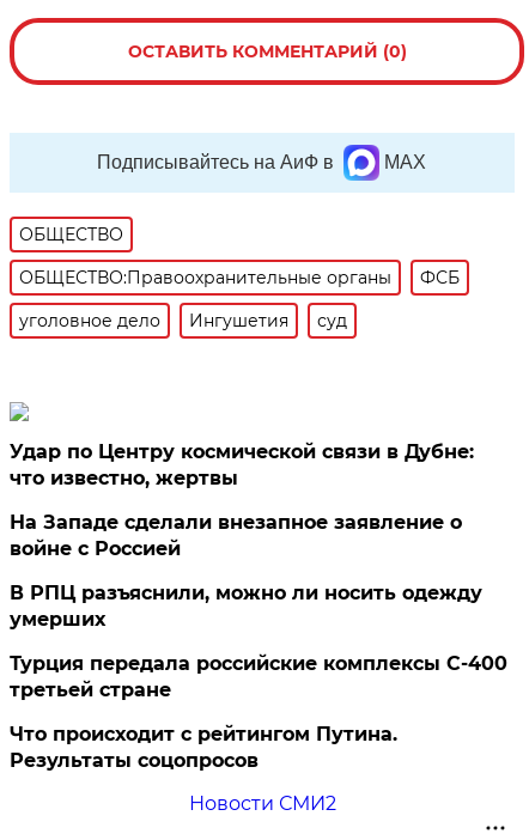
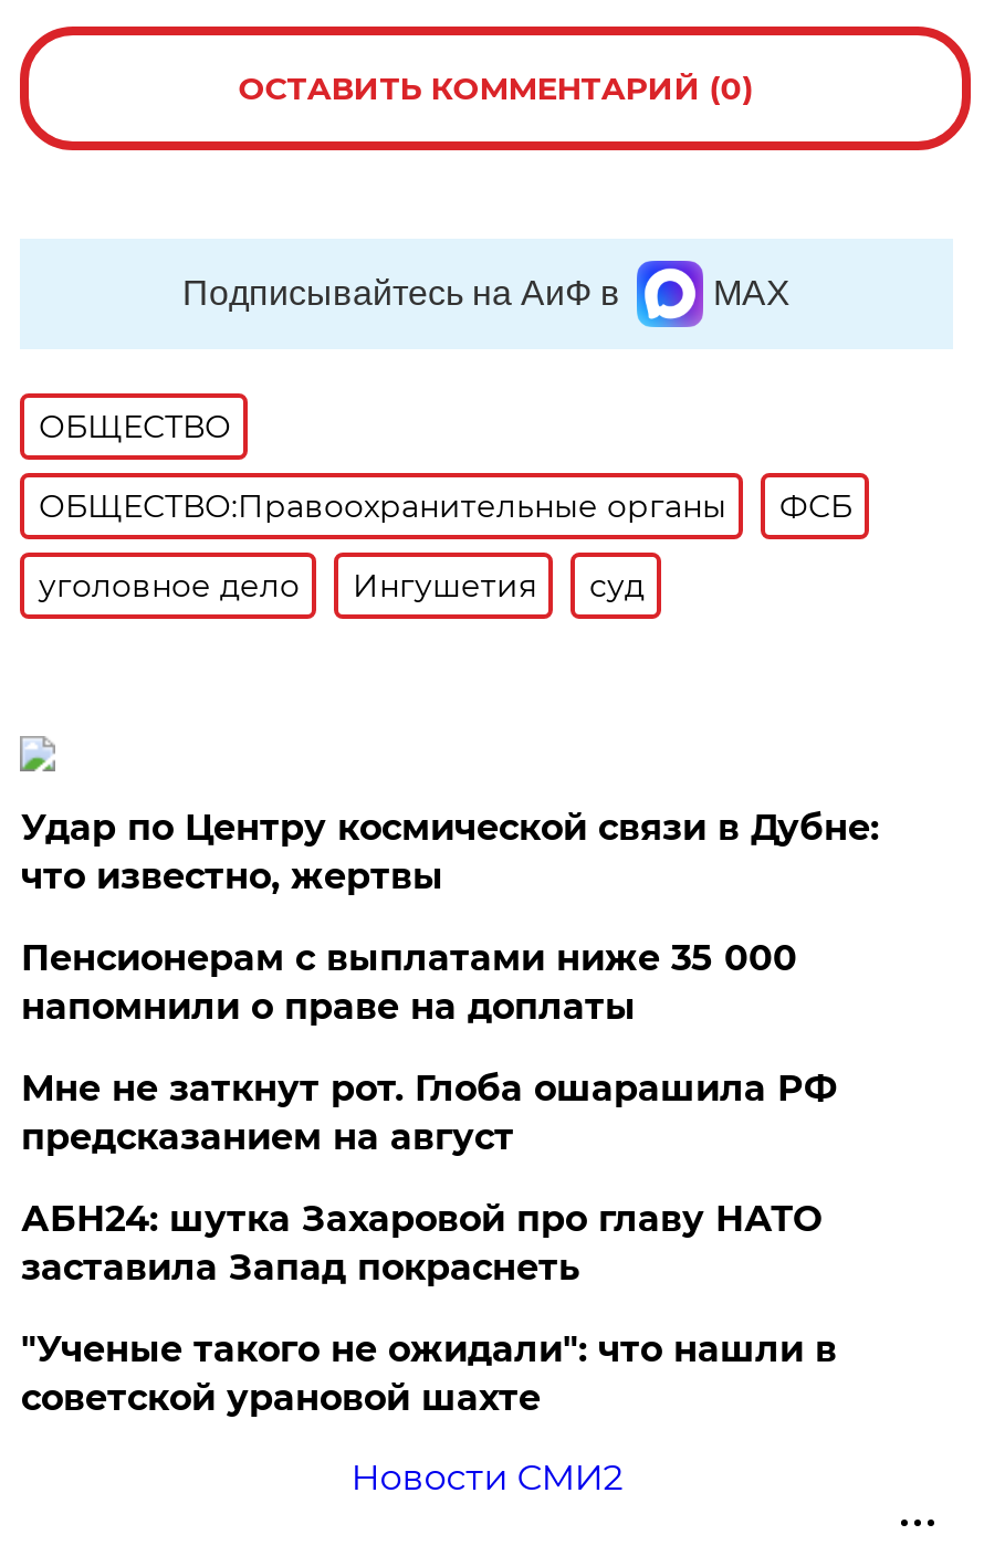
[10,511,462,560] На Западе сделали внезапное заявление о | войне с Россией -> [21,937,797,1028] Пенсионерам с выплатами ниже 35 000 | напомнили о праве на доплаты
[10,582,483,631] В РПЦ разъяснили, можно ли носить одежду | умерших -> [21,1068,837,1158] Мне не заткнут рот. Глоба ошарашила РФ | предсказанием на август
[10,652,508,701] Турция передала российские комплексы С-400 | третьей стране -> [21,1198,821,1289] АБН24: шутка Захаровой про главу НАТО | заставила Запад покраснеть
[10,723,398,772] Что происходит с рейтингом Путина. | Результаты соцопросов -> [21,1328,837,1419] "Ученые такого не ожидали": что нашли в | советской урановой шахте

